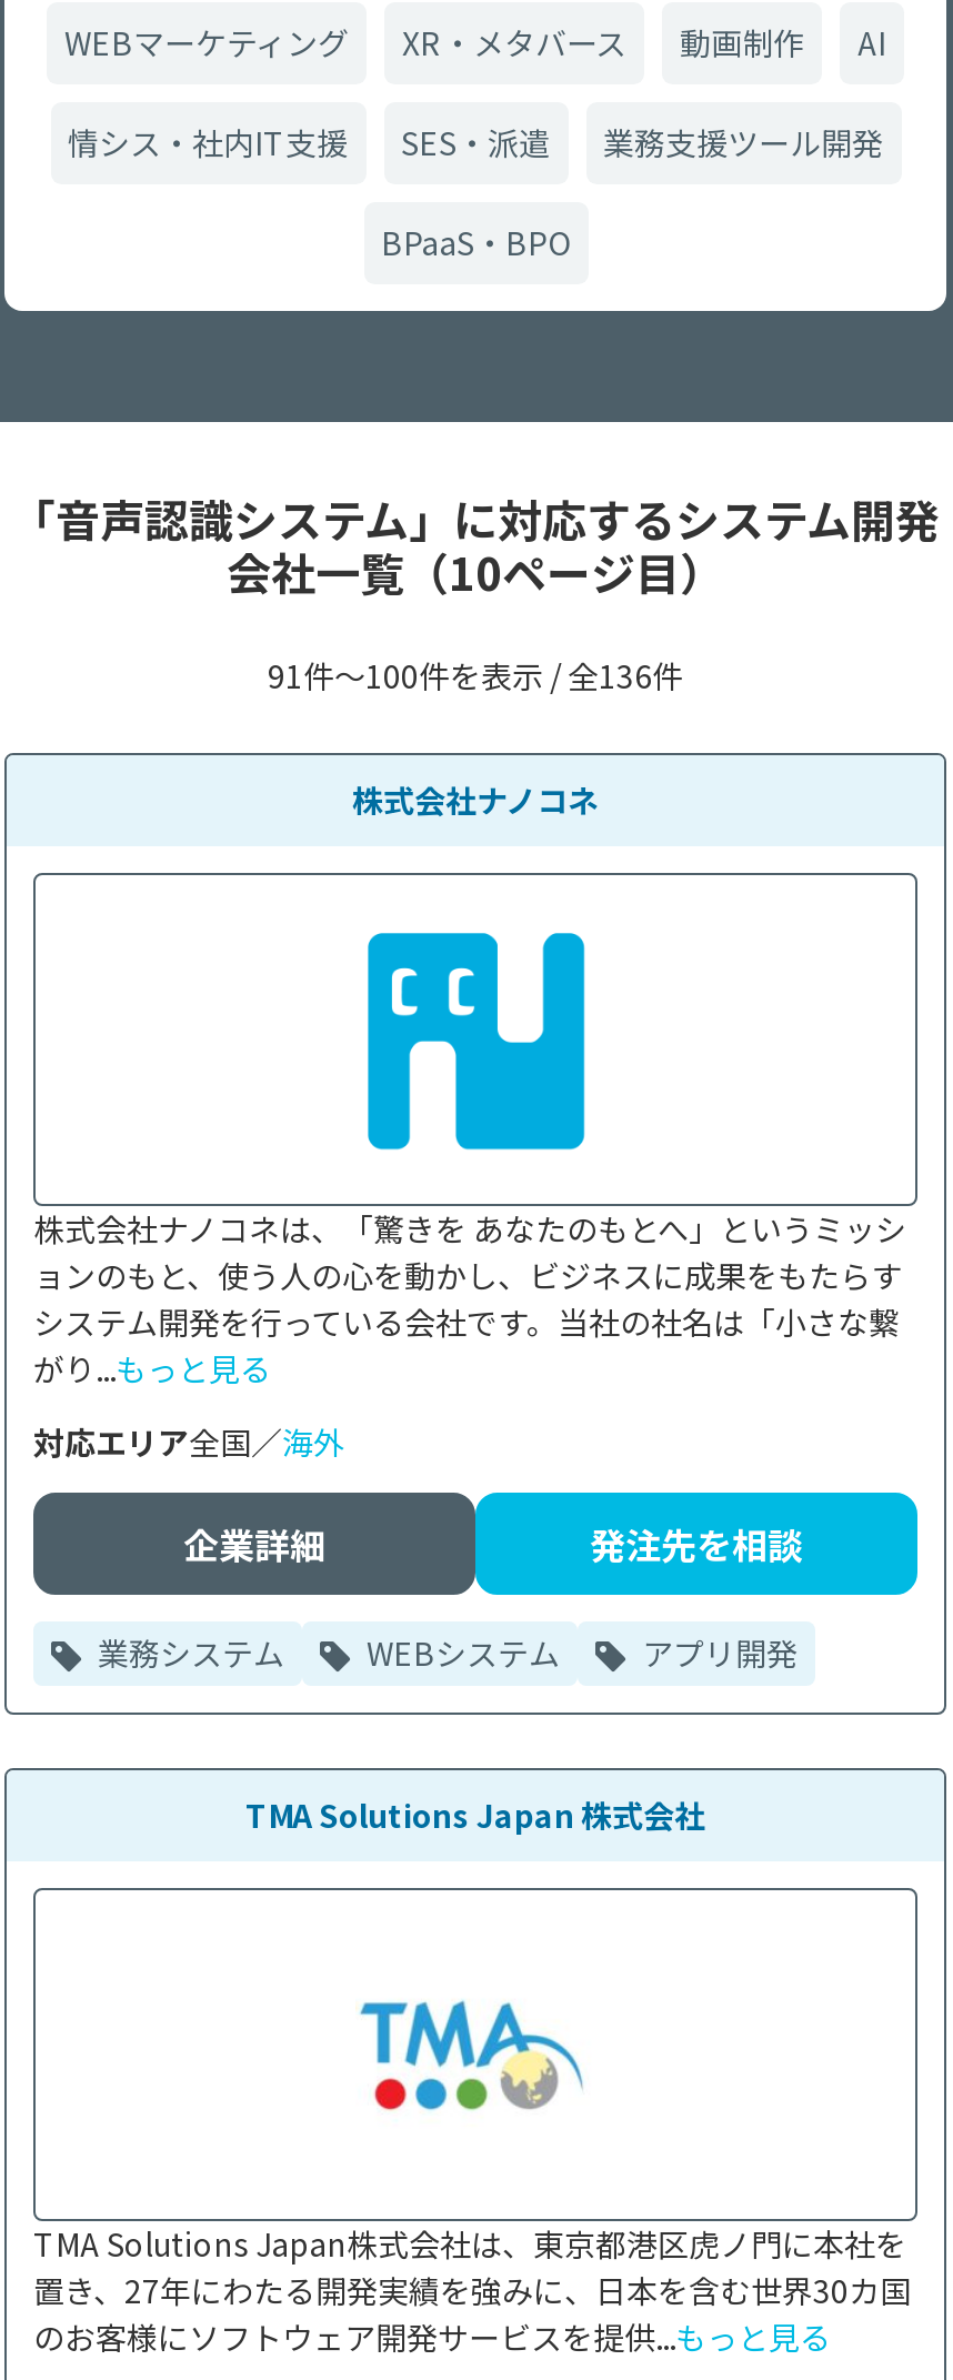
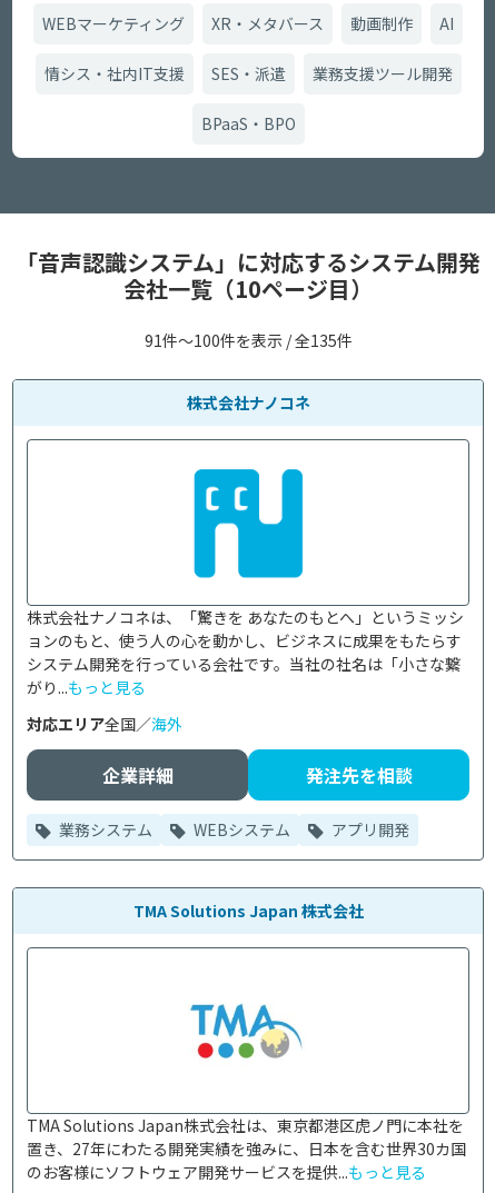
[268,653,683,697] 91件〜100件を表示 / 全136件 -> [144,329,352,351] 91件〜100件を表示 / 全135件

